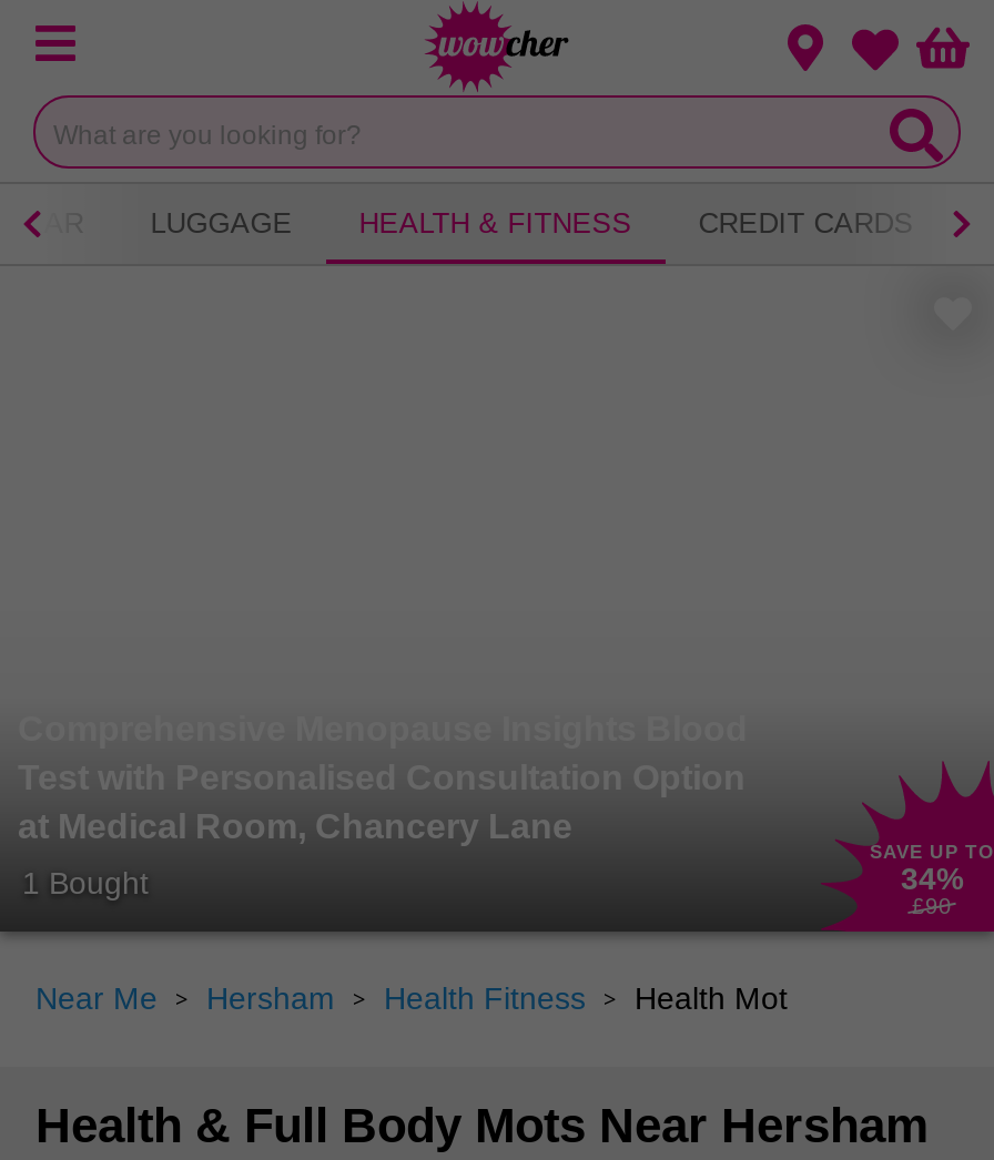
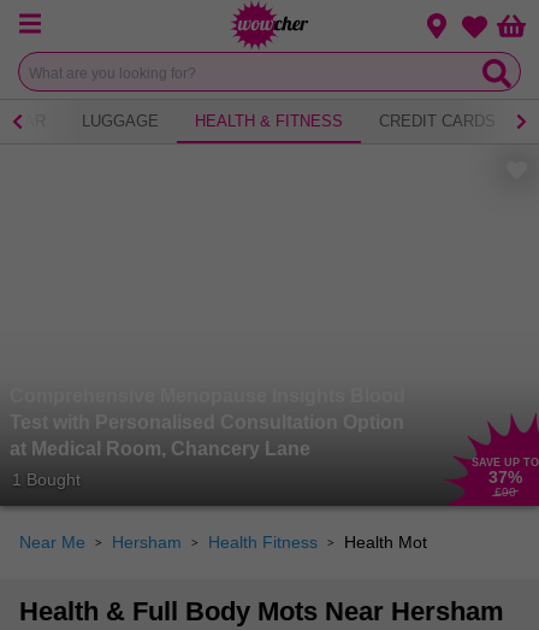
[901,860,963,895] 34% -> [488,467,522,486] 37%

